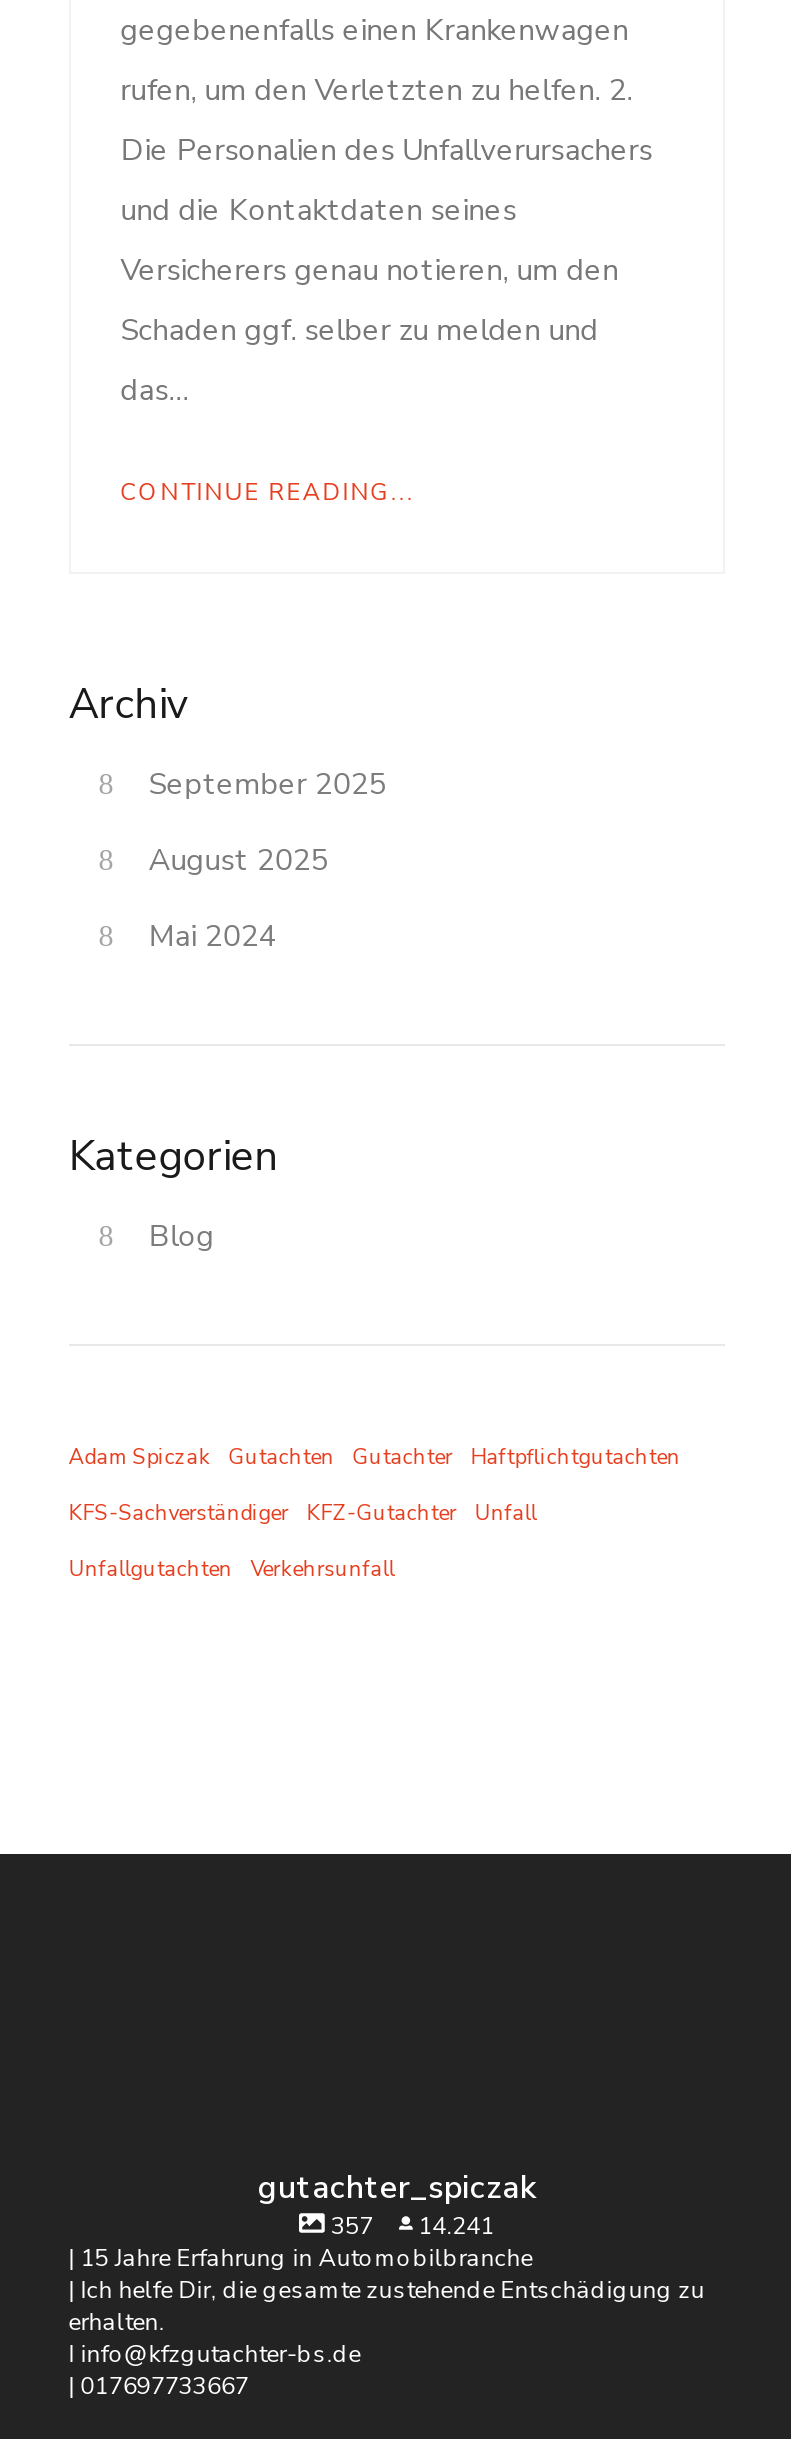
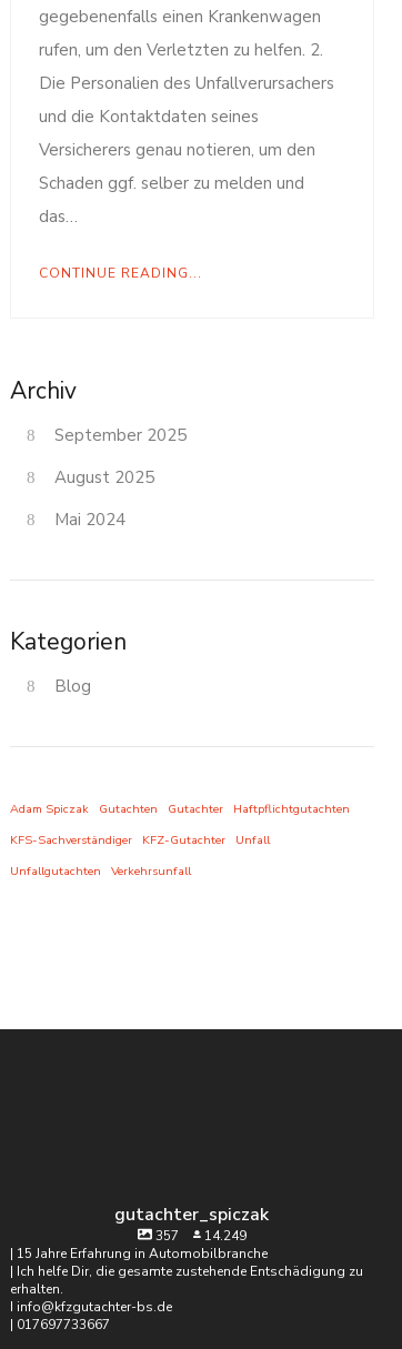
[331,2210,494,2242] 357 14.241 -> [155,1227,246,1245] 357 14.249

